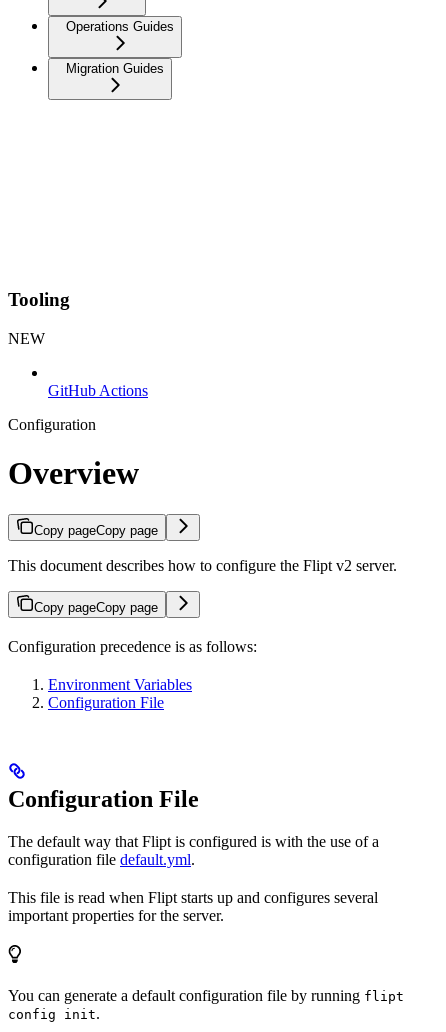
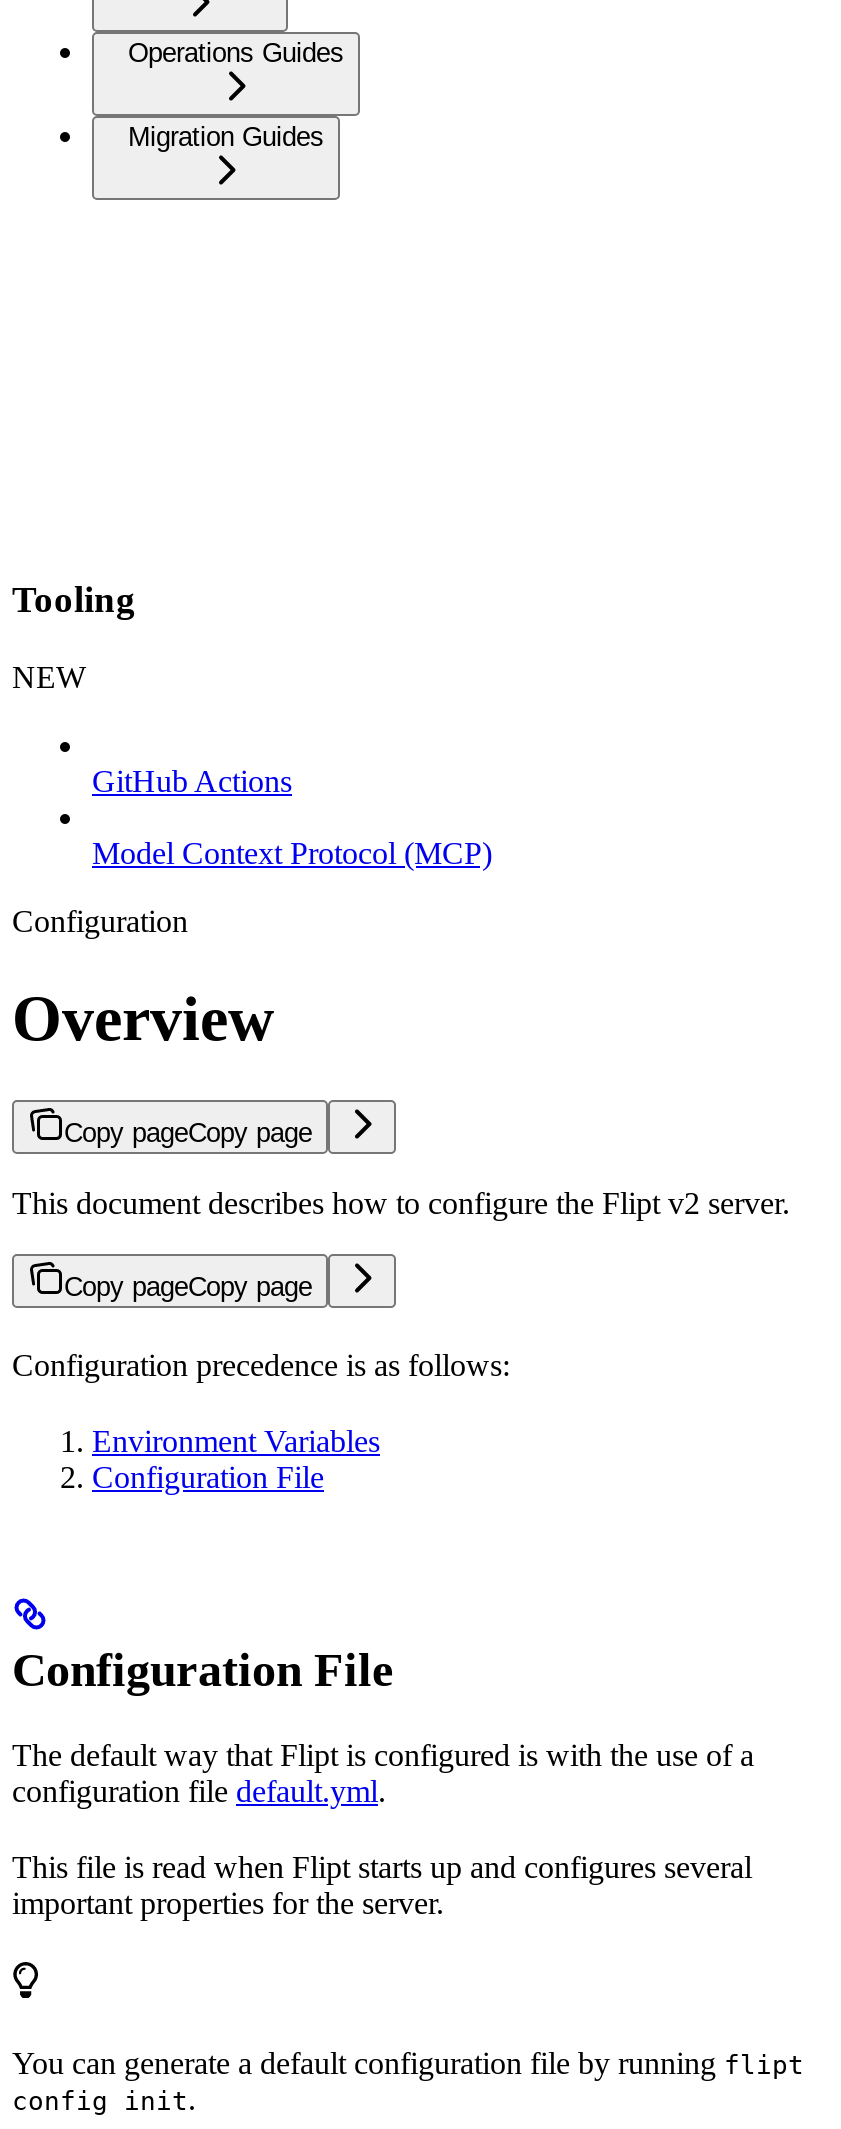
none -> [92,836,492,870] Model Context Protocol (MCP)

